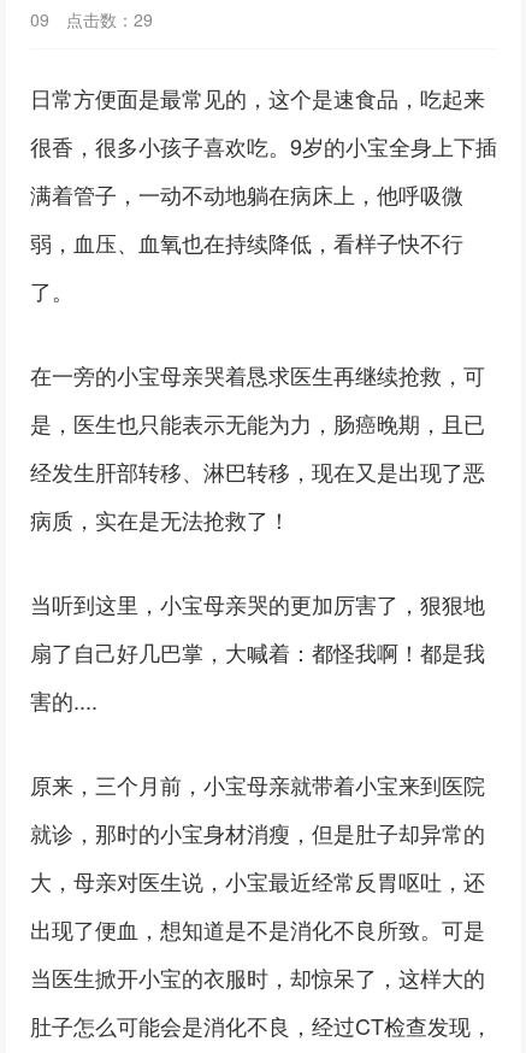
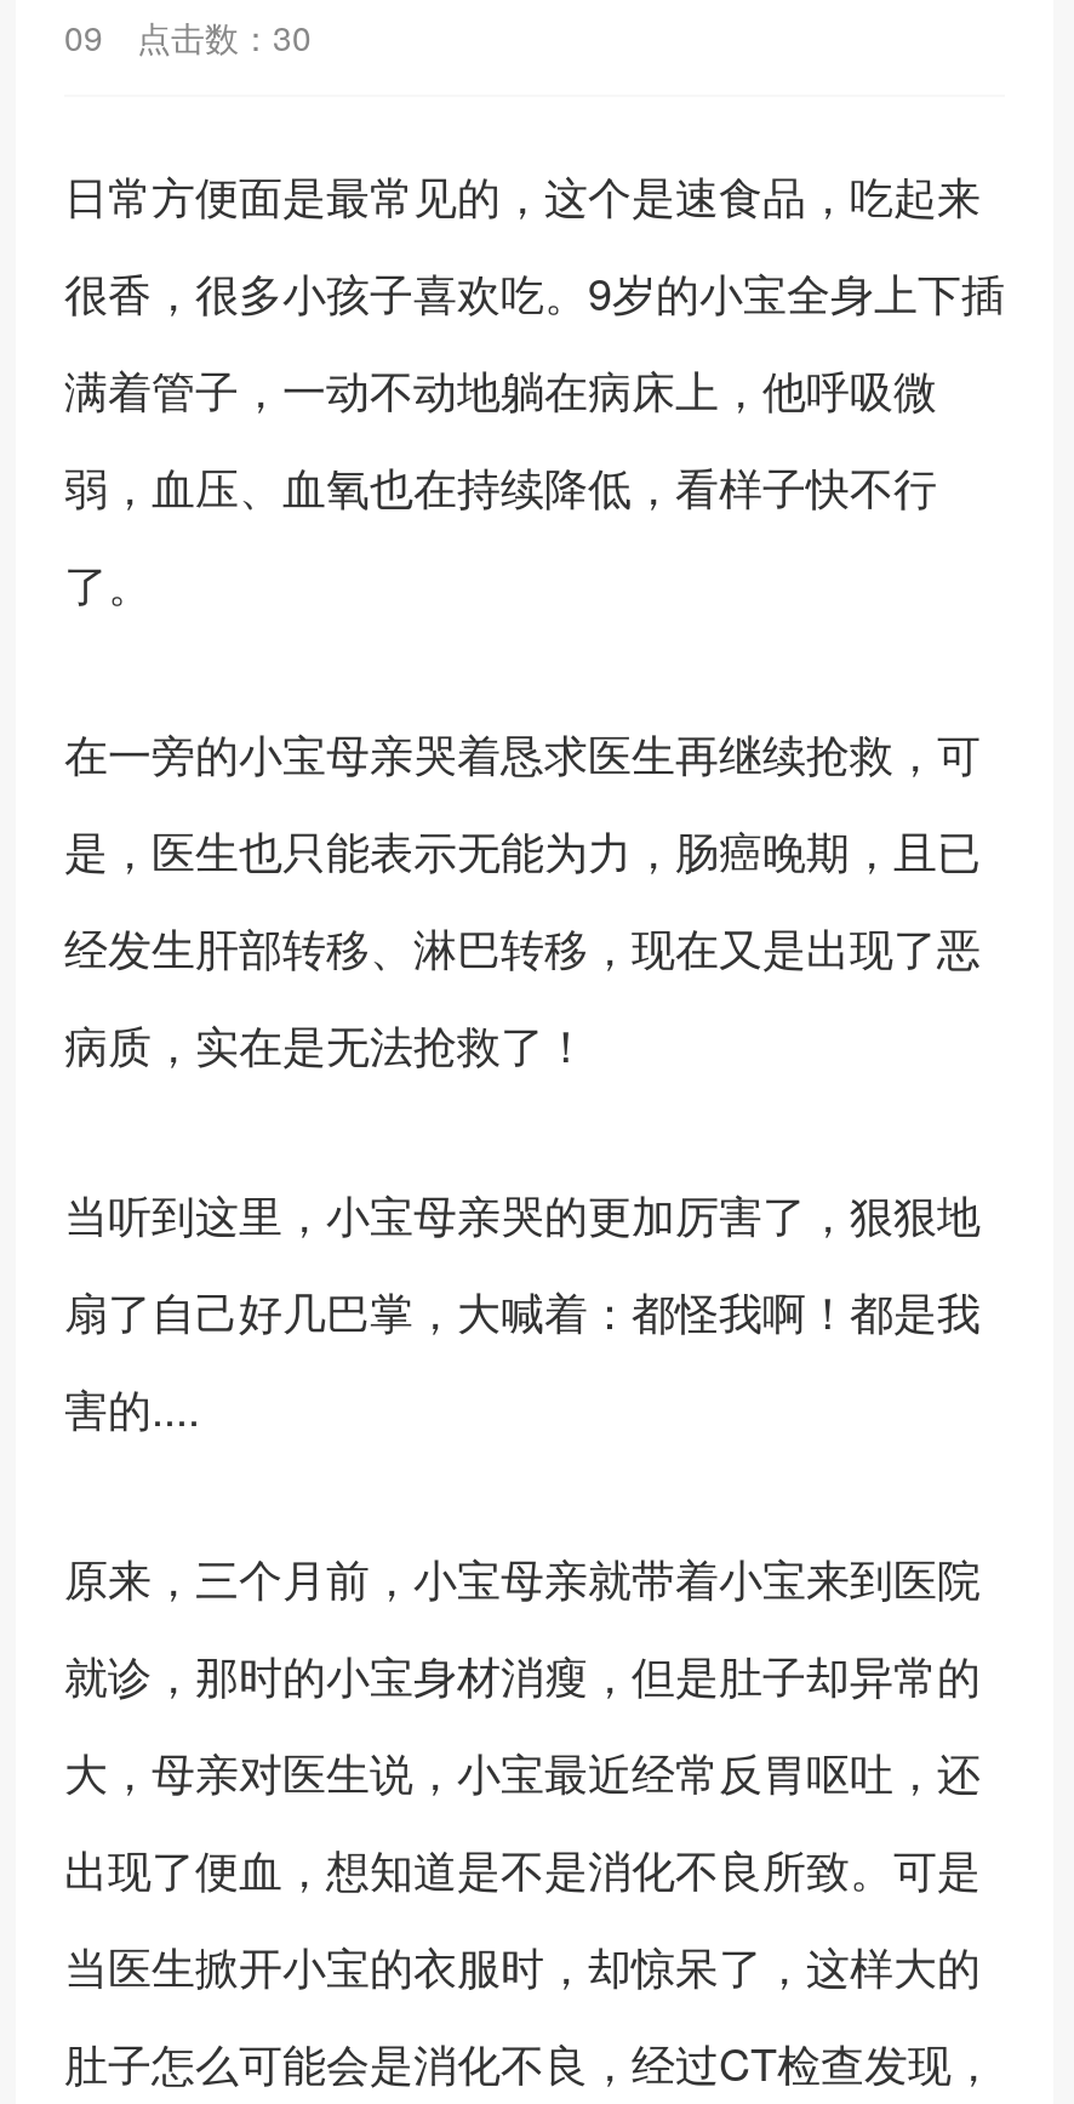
[30,7,153,31] 09 点击数：29 -> [64,12,312,61] 09 点击数：30

